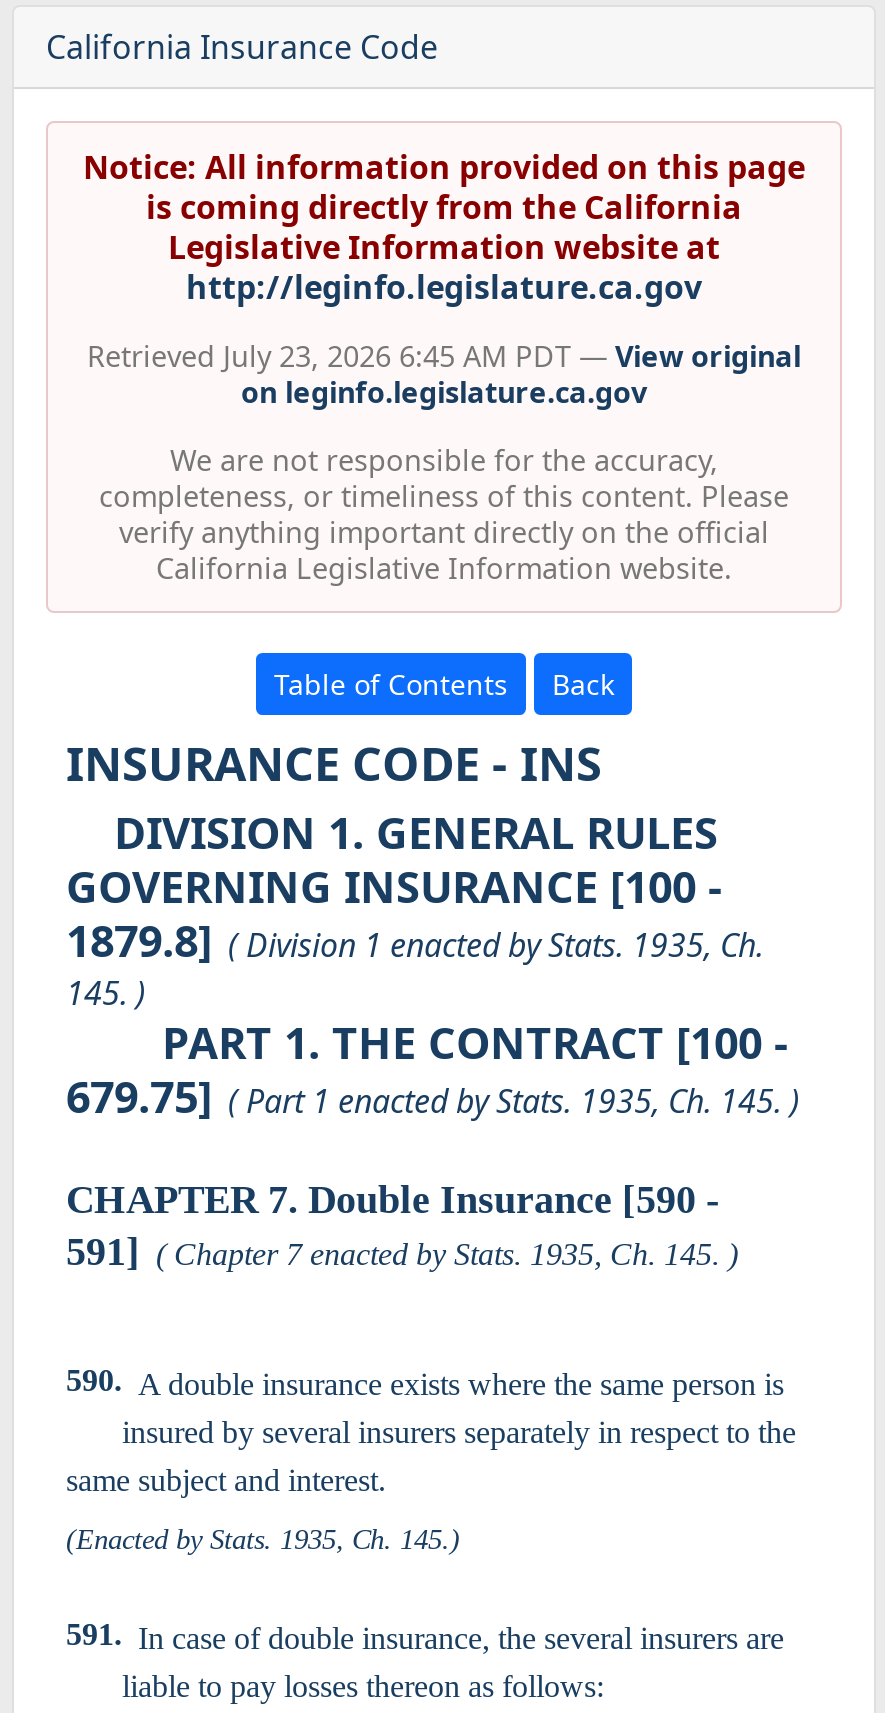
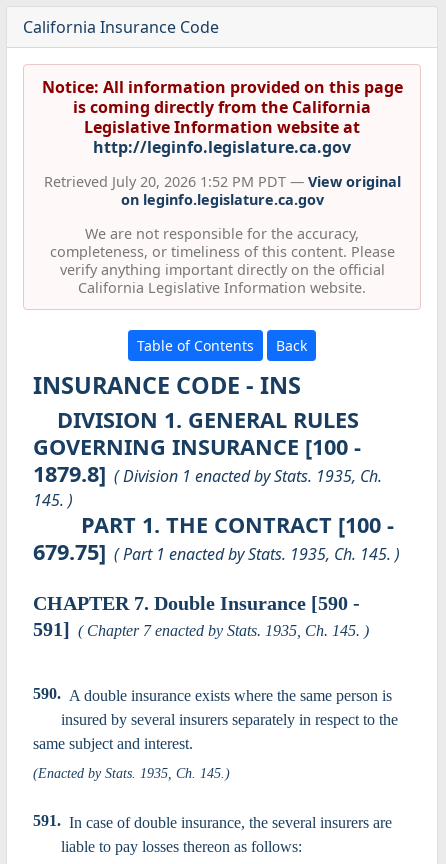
[87,338,801,376] Retrieved July 23, 2026 6:45 AM PDT — View original -> [43,172,400,191] Retrieved July 20, 2026 1:52 PM PDT — View original

